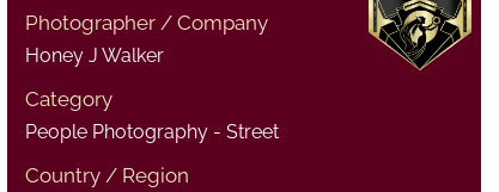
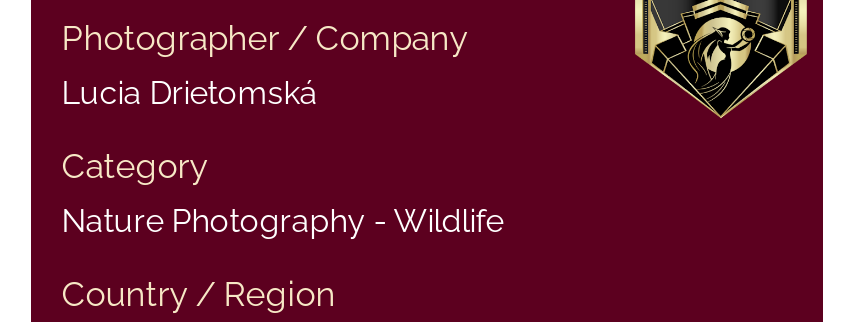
[25,44,164,67] Honey J Walker -> [61,74,317,112] Lucia Drietomská
[25,120,279,143] People Photography - Street -> [61,202,503,240] Nature Photography - Wildlife

